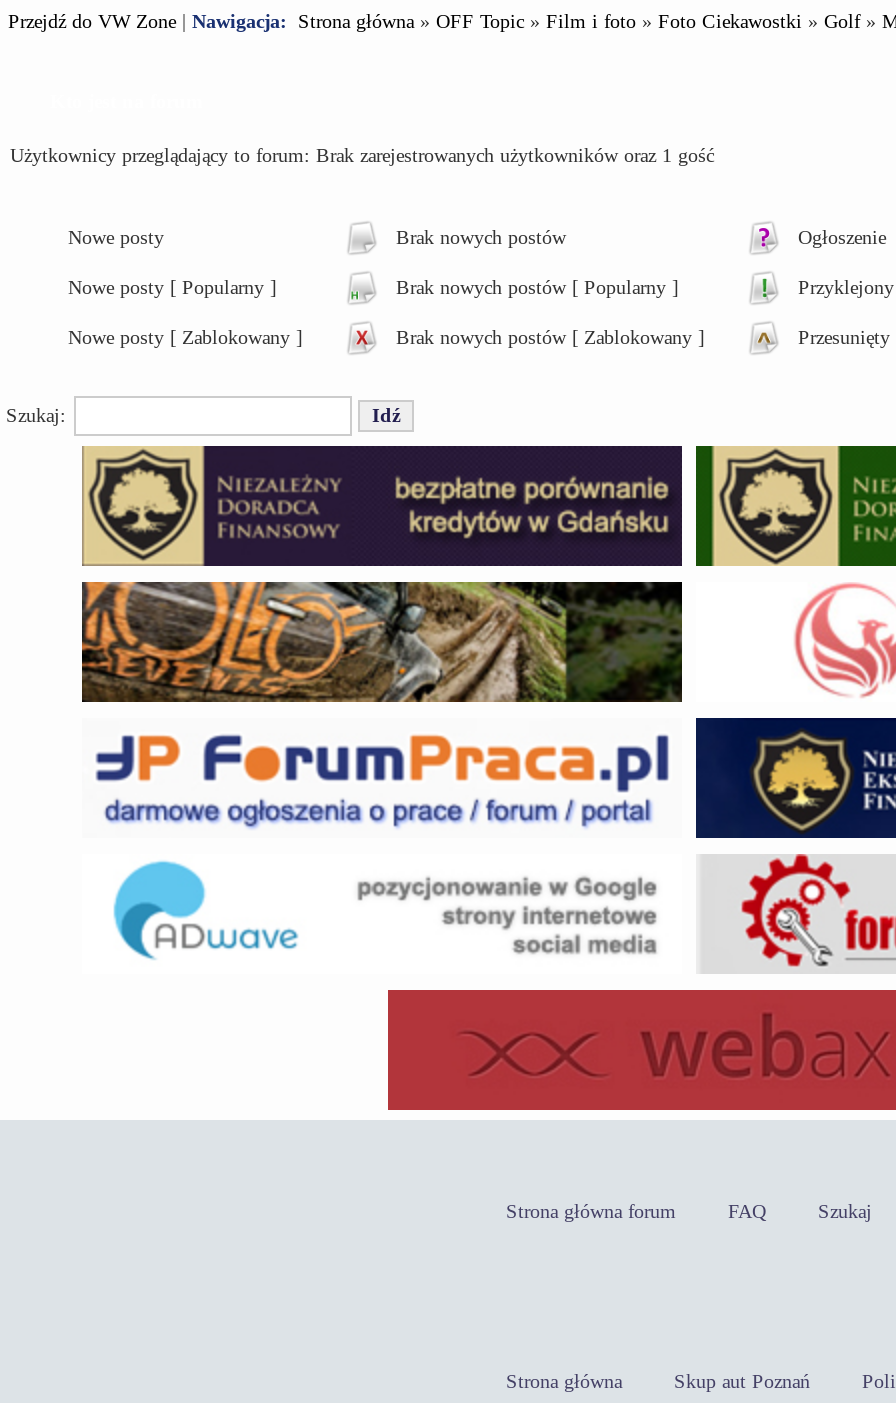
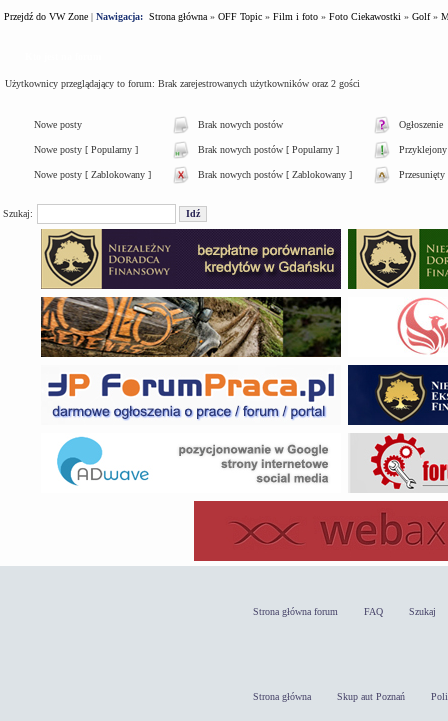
[10,144,714,166] Użytkownicy przeglądający to forum: Brak zarejestrowanych użytkowników oraz 1 gość -> [5,78,360,89] Użytkownicy przeglądający to forum: Brak zarejestrowanych użytkowników oraz 2 gości

